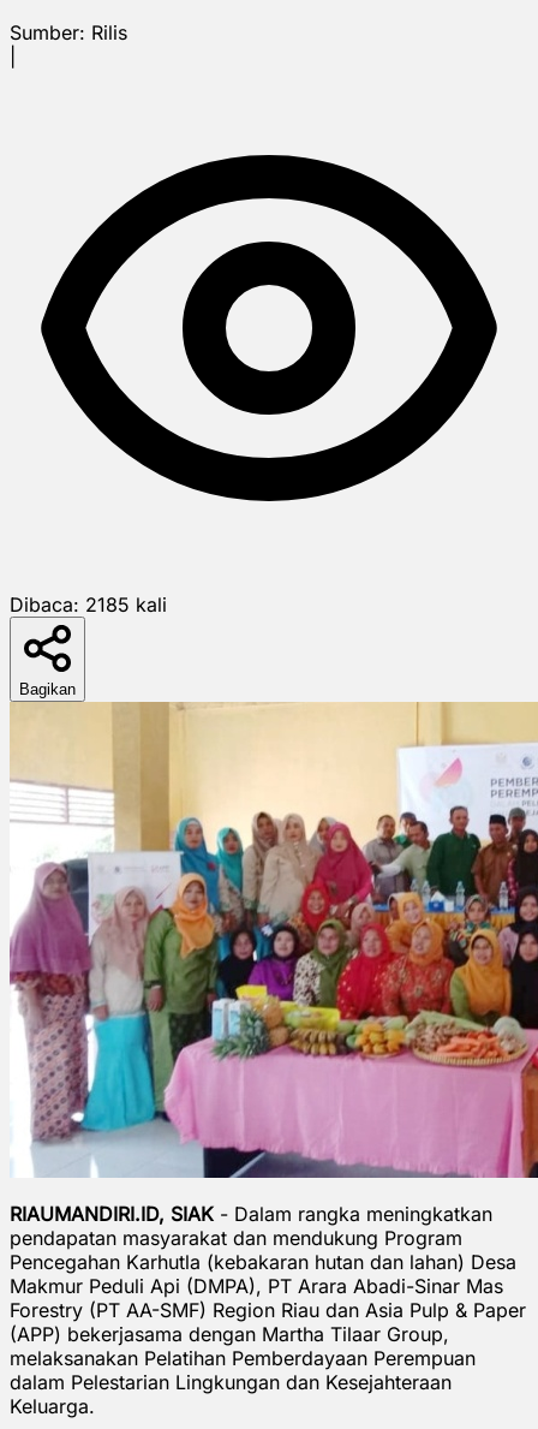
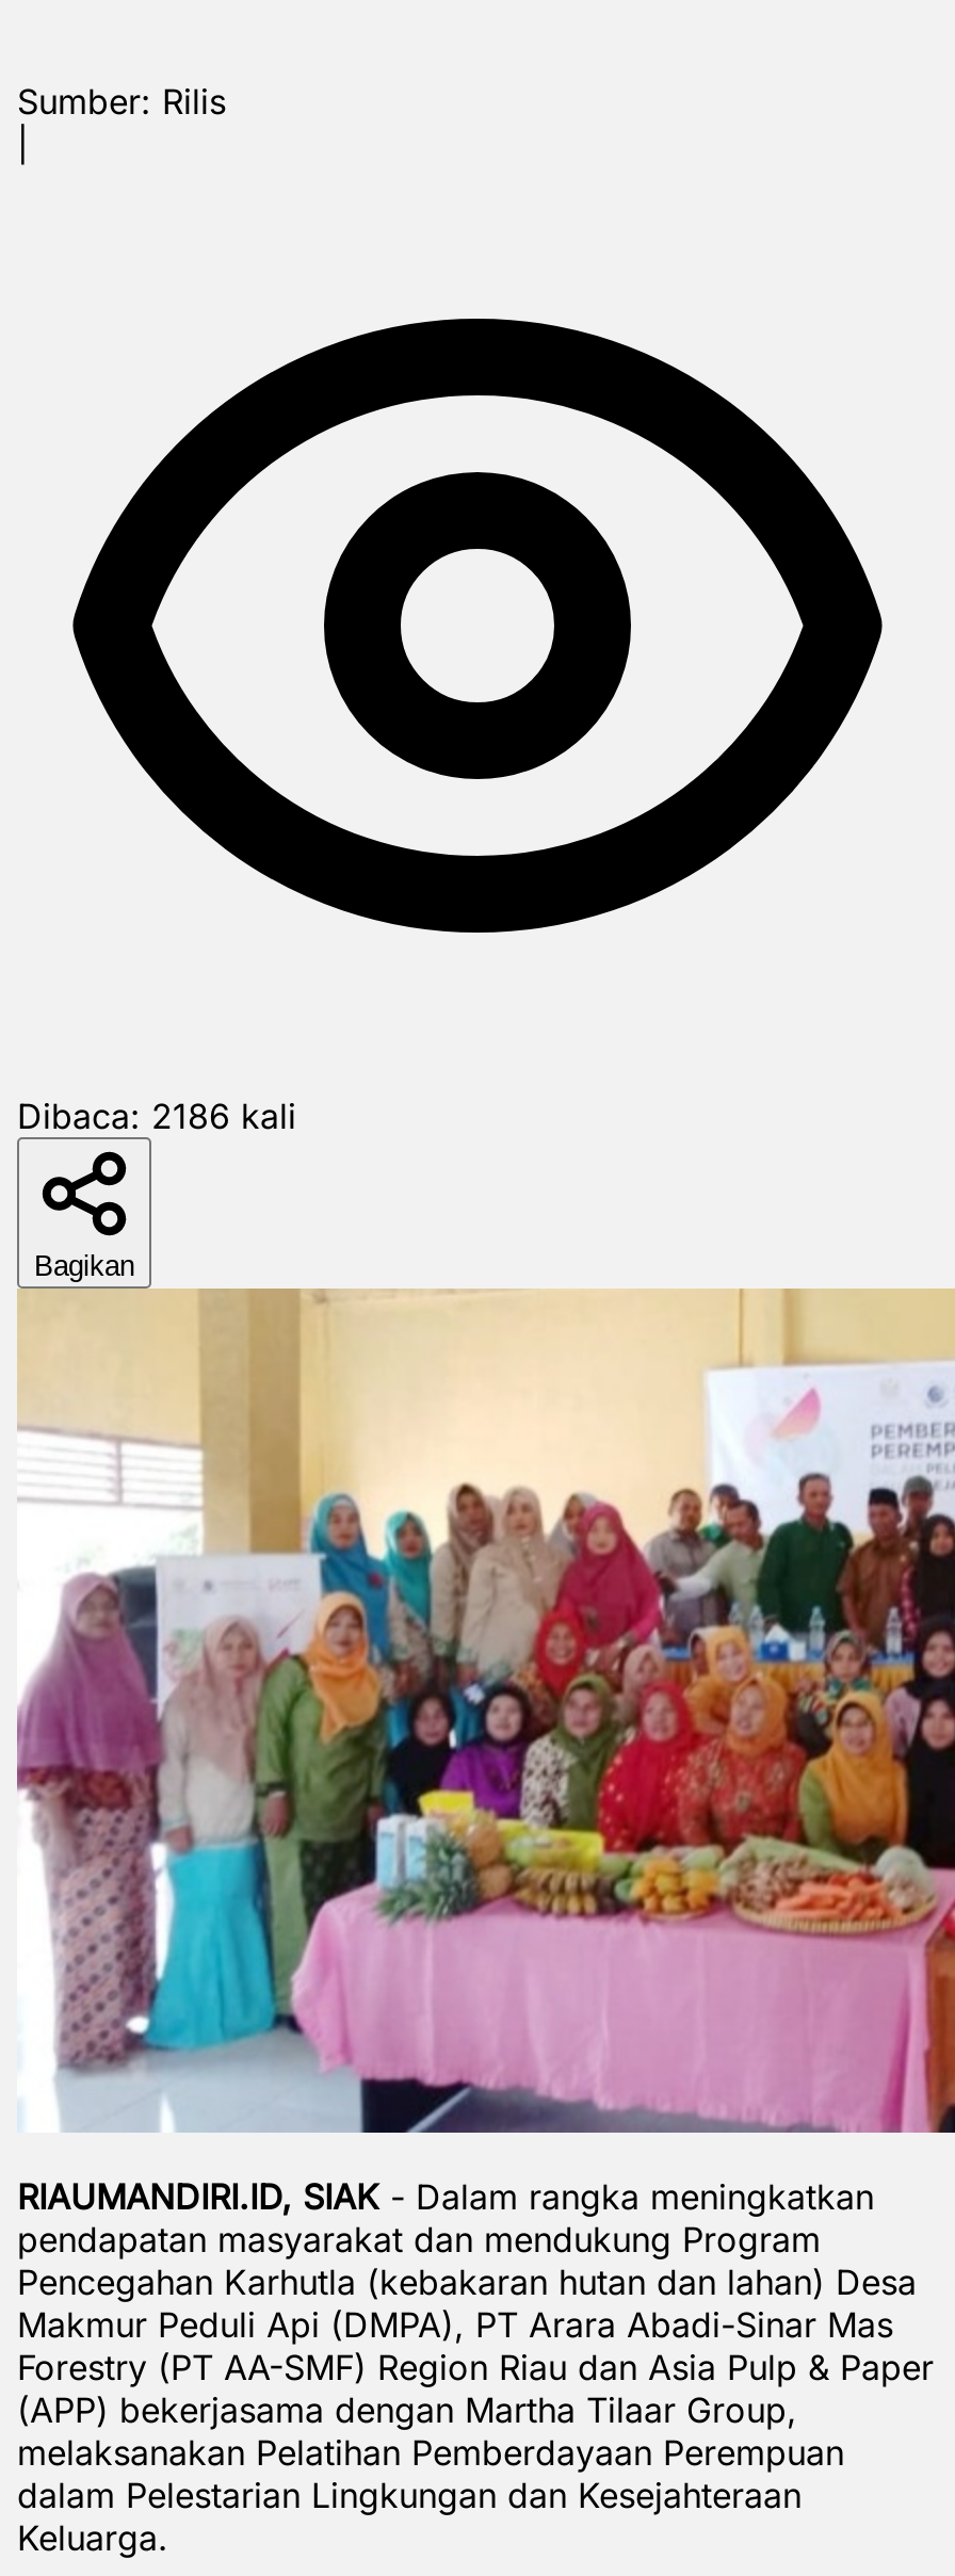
[10,592,167,616] Dibaca: 2185 kali -> [17,1094,296,1137] Dibaca: 2186 kali

